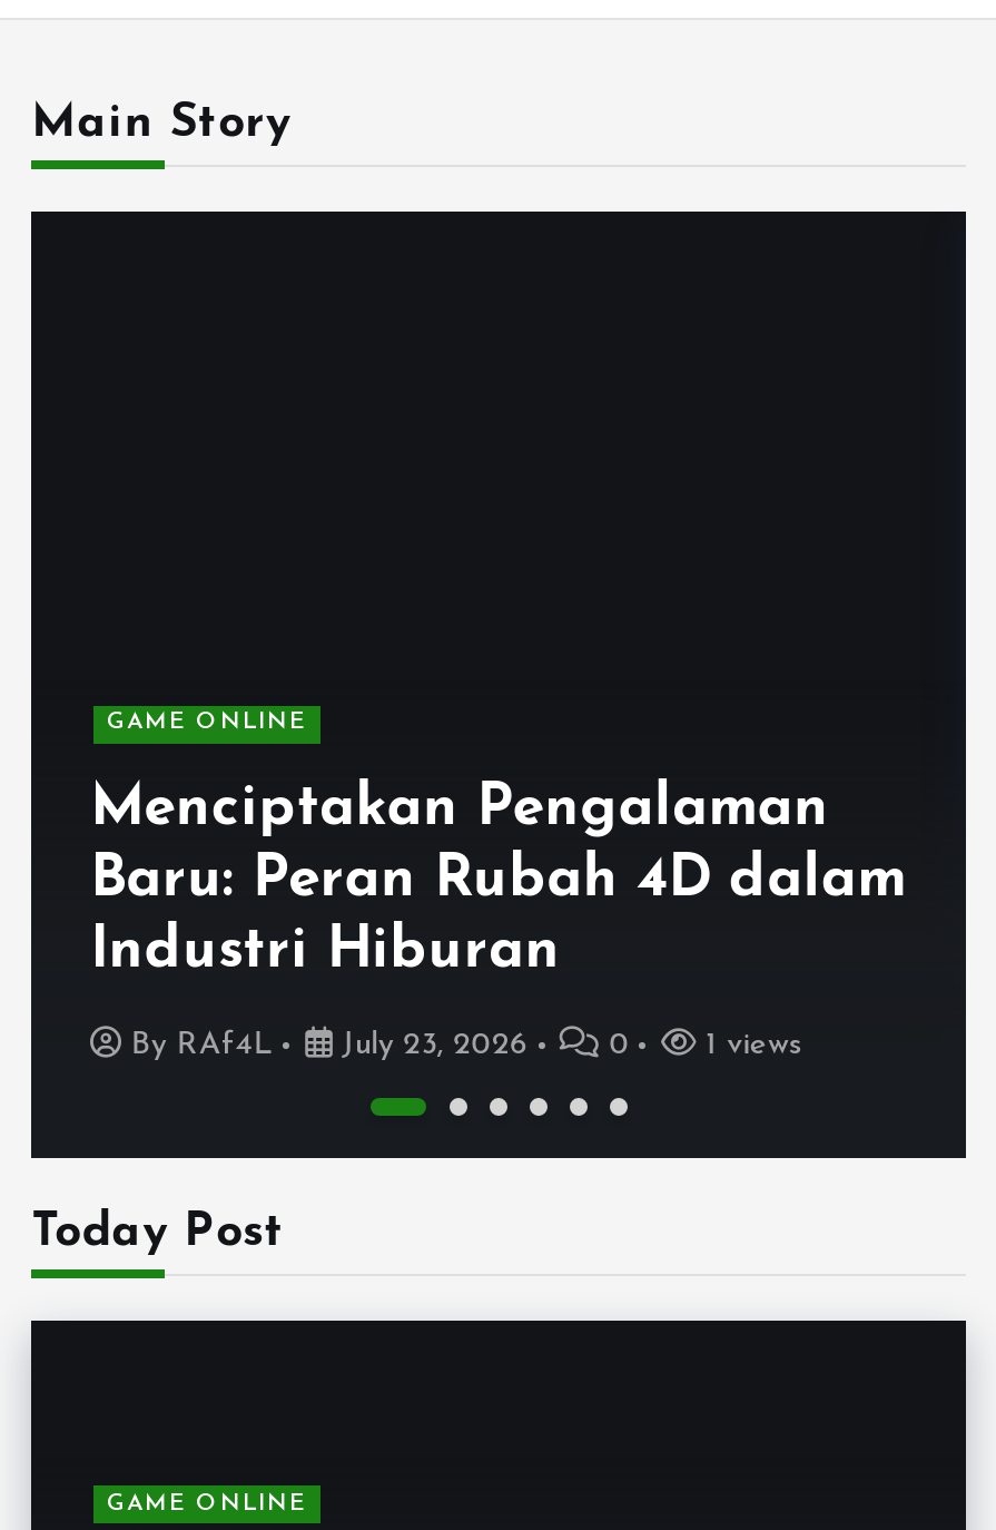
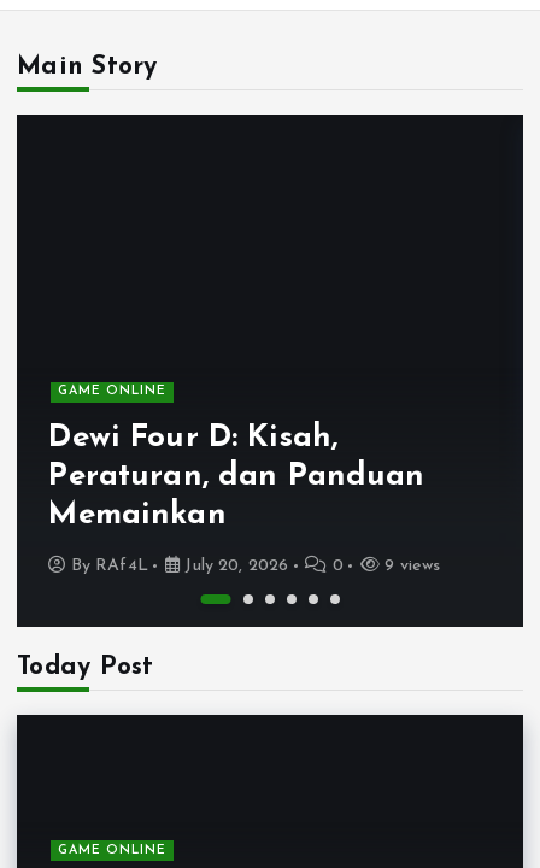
[90,779,906,981] Menciptakan Pengalaman | Baru: Peran Rubah 4D dalam | Industri Hiburan -> [49,422,425,531] Dewi Four D: Kisah, | Peraturan, dan Panduan | Memainkan
[122,1028,528,1062] By RAf4L July 23, 2026 -> [66,557,288,575] By RAf4L July 20, 2026
[697,1028,802,1062] 1 views -> [380,557,440,575] 9 views

